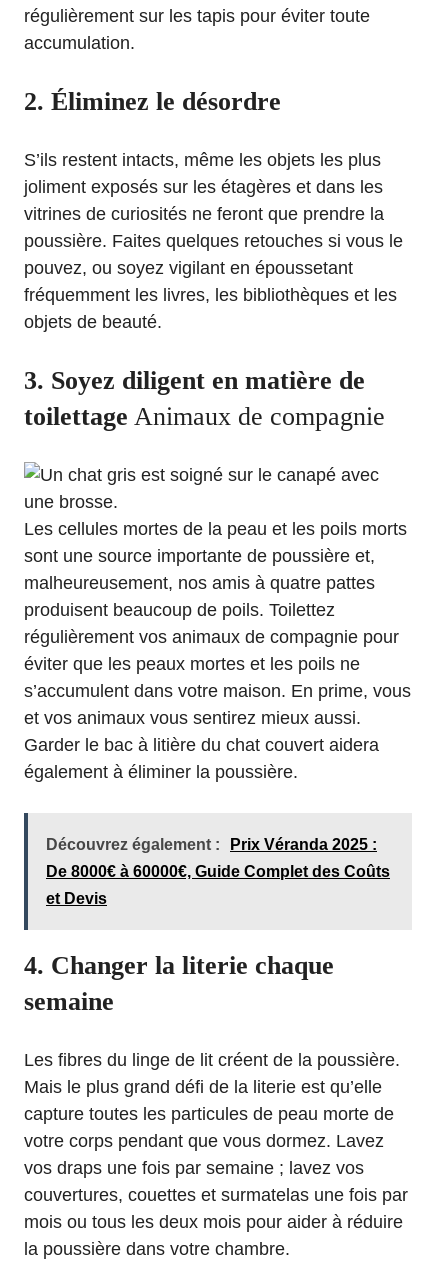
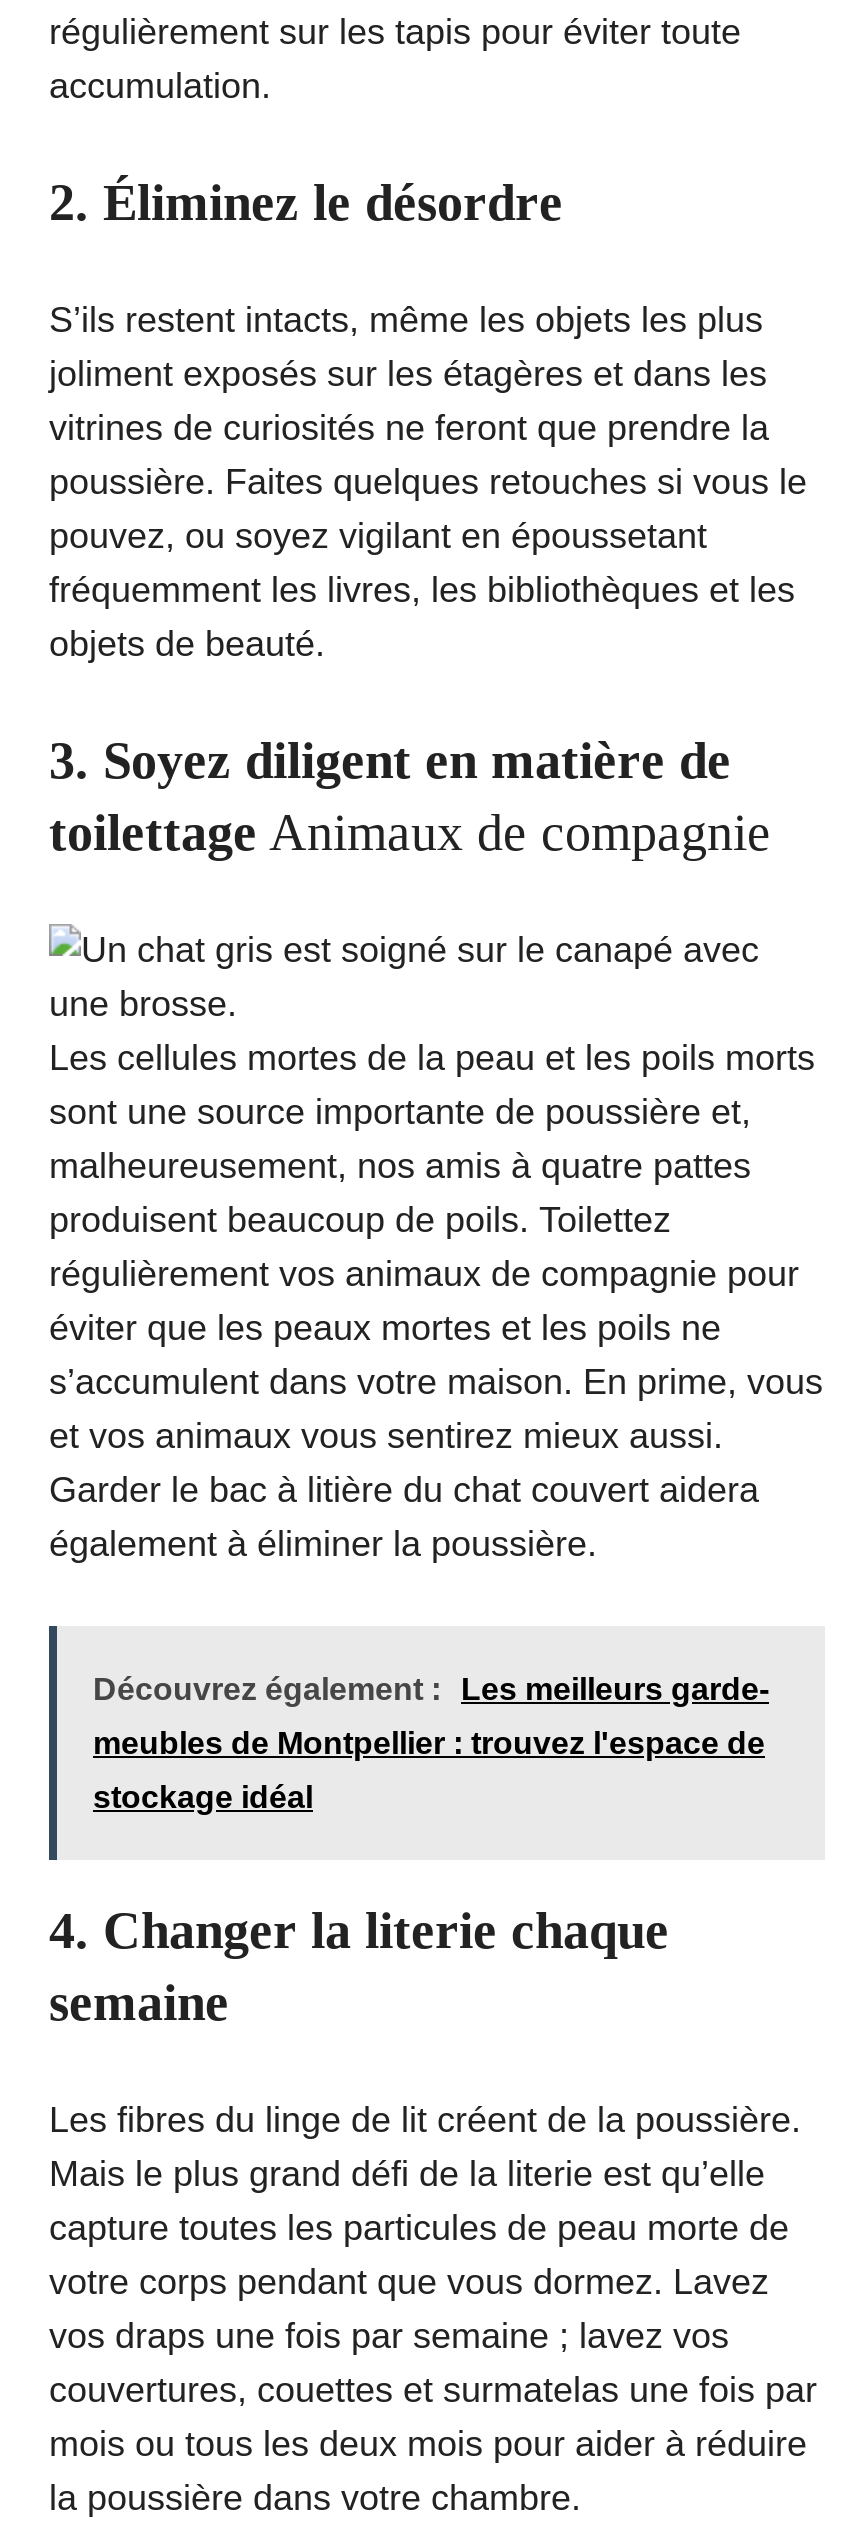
[46,836,377,853] Découvrez également : Prix Véranda 2025 : -> [93,1671,769,1705] Découvrez également : Les meilleurs garde-
[46,863,390,880] De 8000€ à 60000€, Guide Complet des Coûts -> [93,1725,765,1759] meubles de Montpellier : trouvez l'espace de
[46,890,107,907] et Devis -> [93,1779,313,1813] stockage idéal

